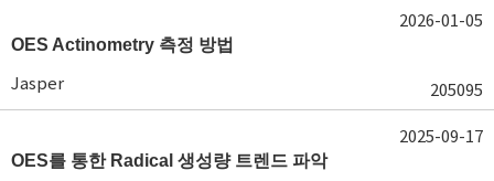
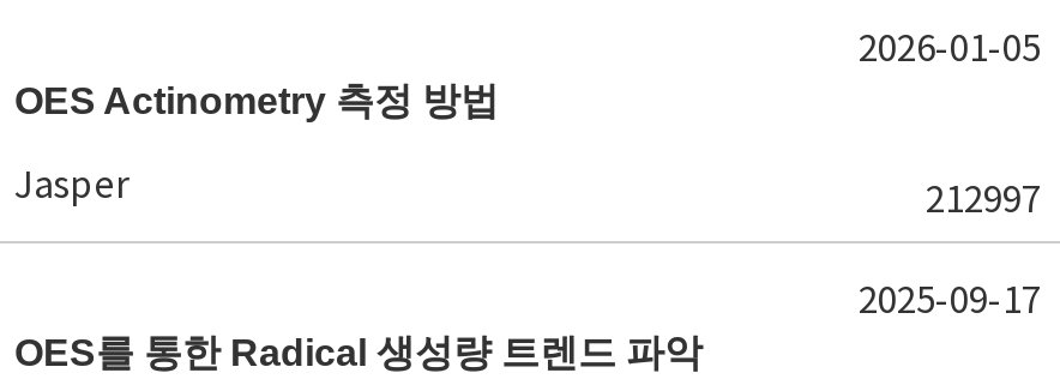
[430,79,483,100] 205095 -> [926,176,1041,221] 212997

